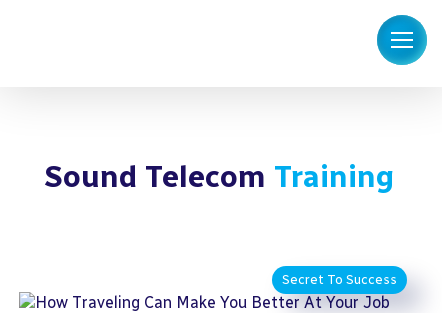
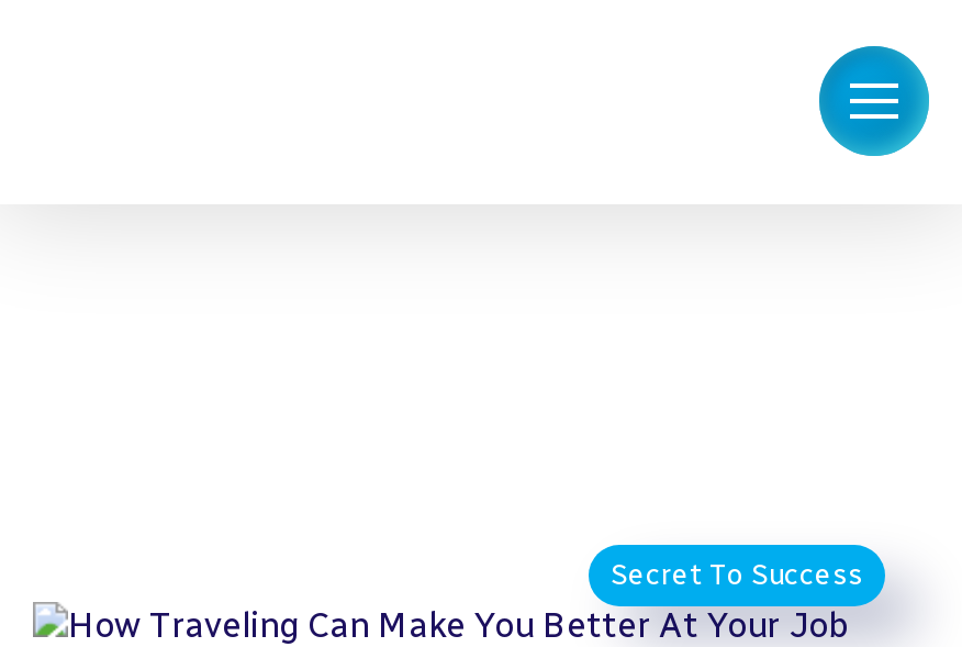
[44,159,394,195] Sound Telecom Training -> none

